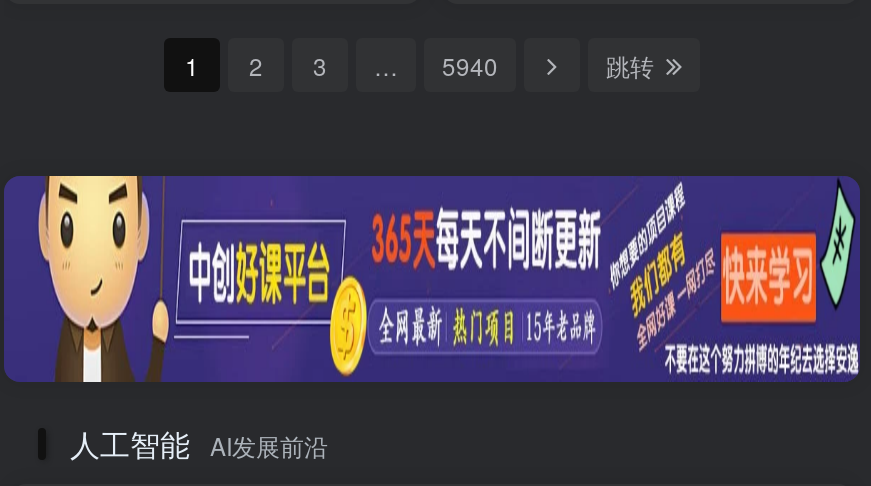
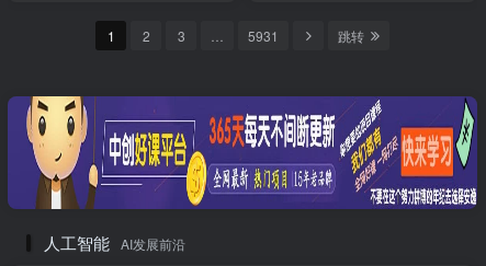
[442,49,498,83] 5940 -> [248,27,279,45] 5931

